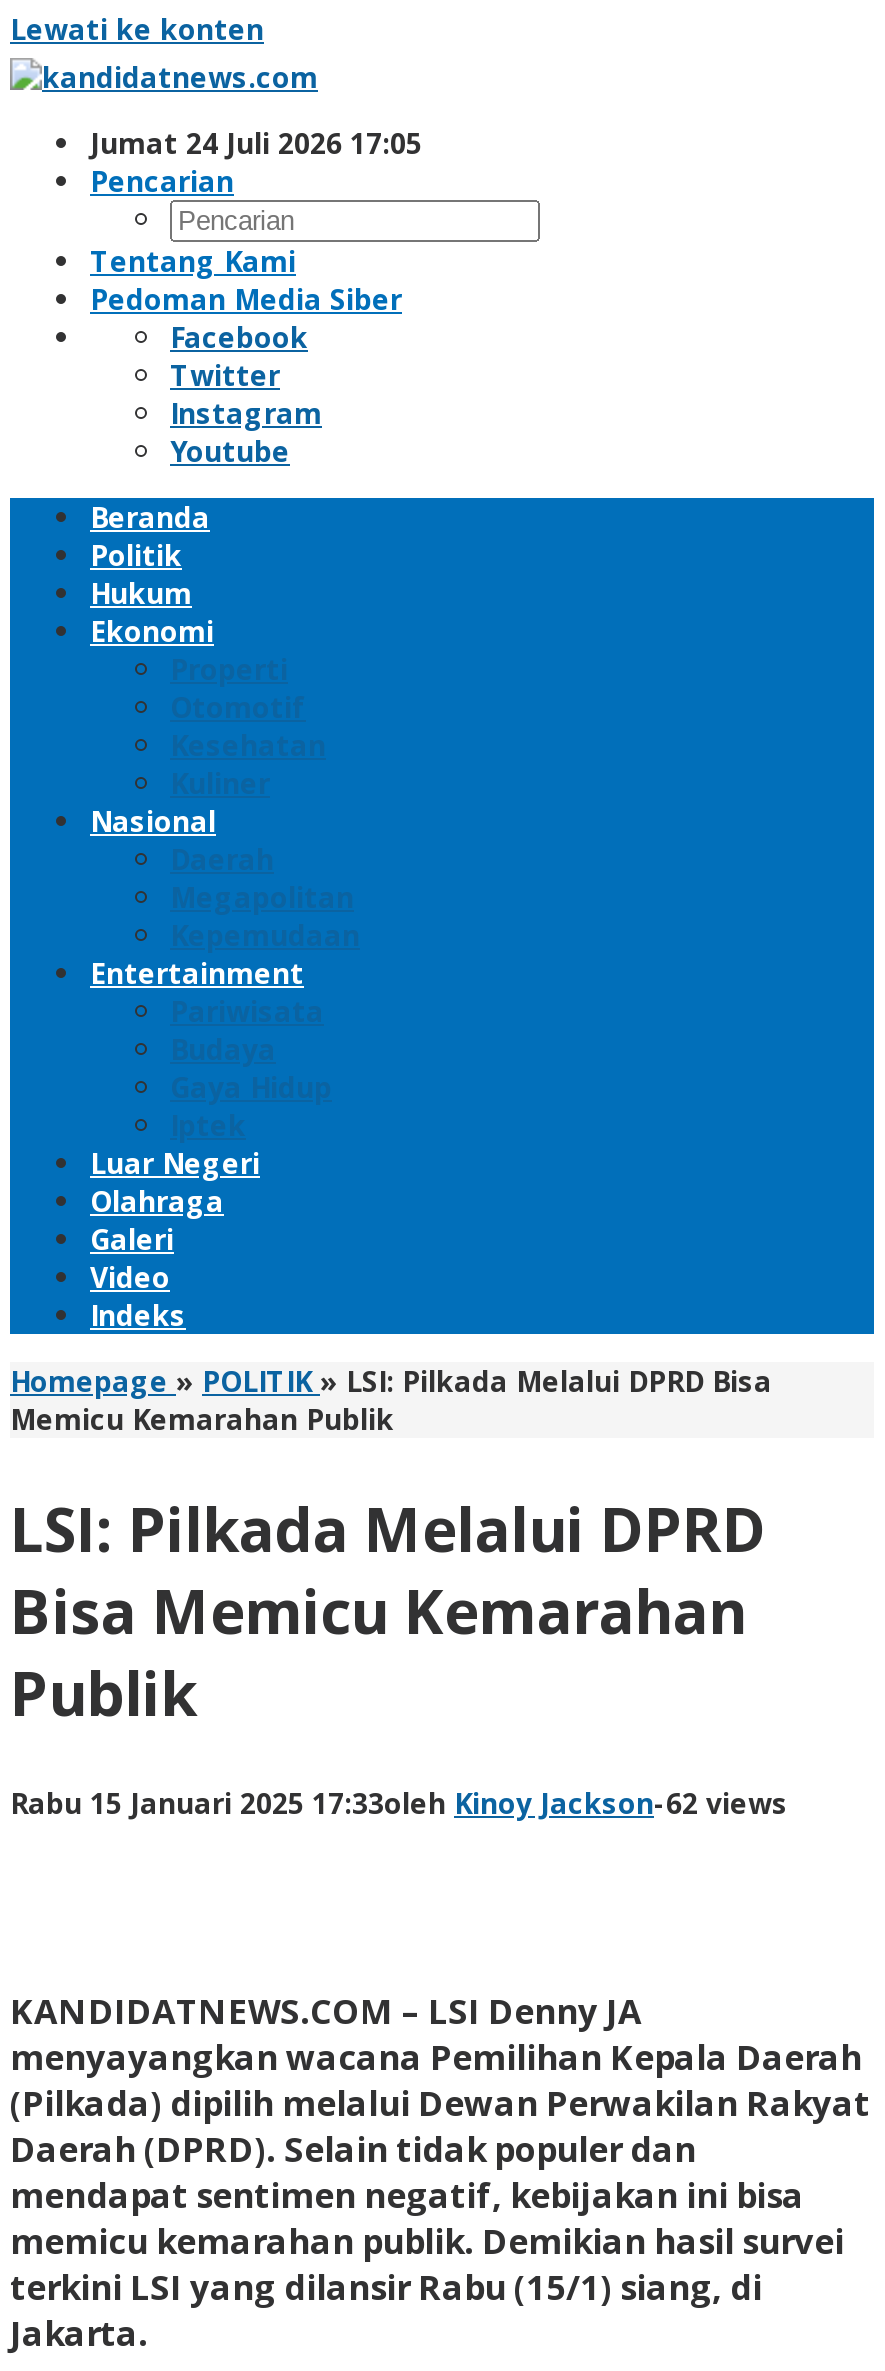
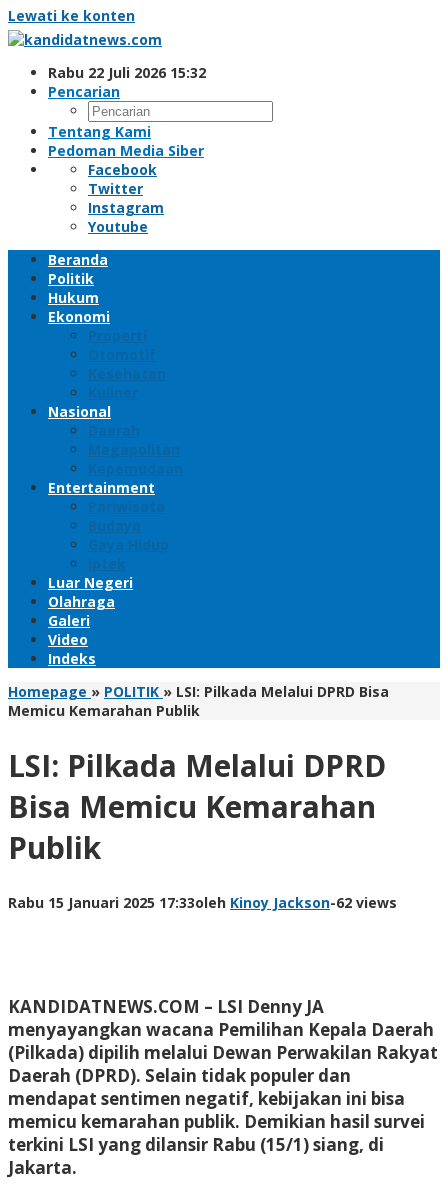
[90,124,422,162] Jumat 24 Juli 2026 17:05 -> [48,63,206,82] Rabu 22 Juli 2026 15:32

